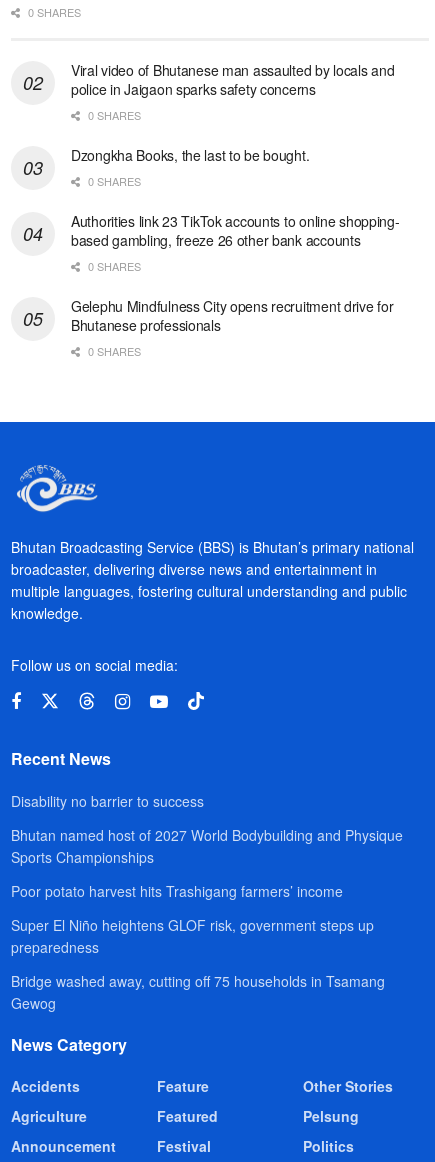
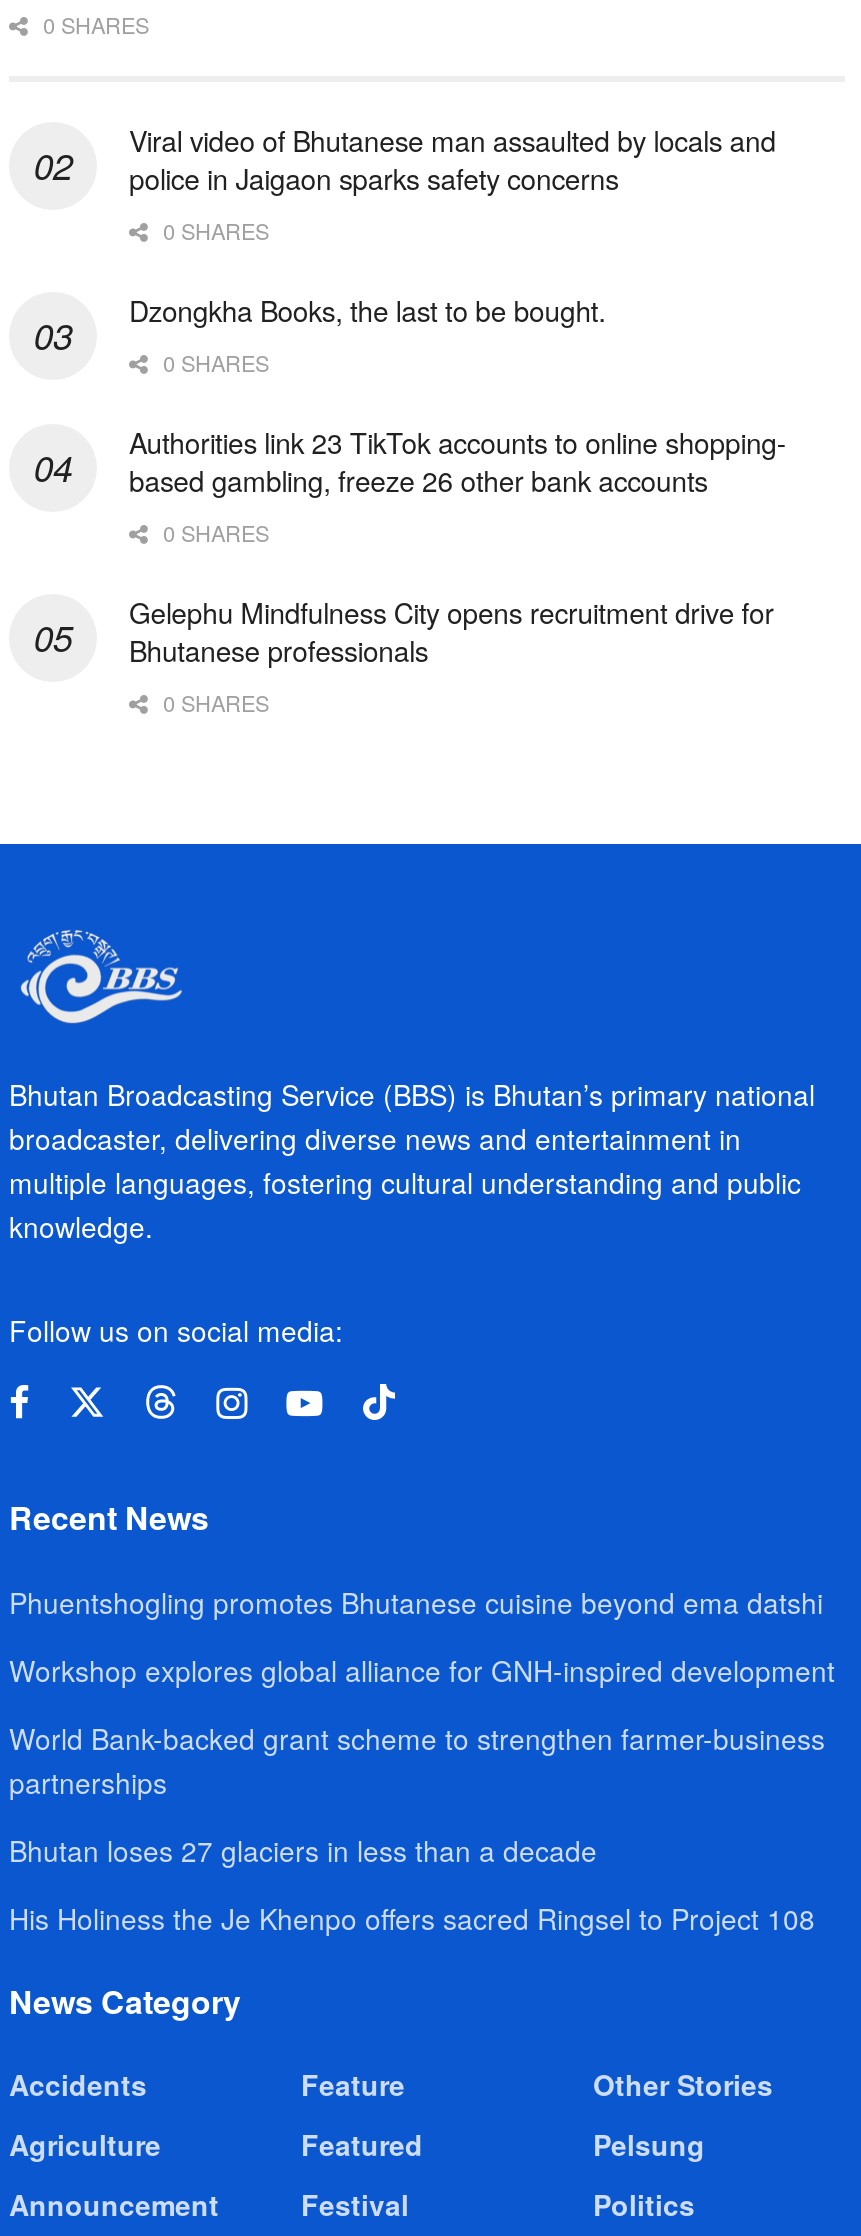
[11,791,204,811] Disability no barrier to success -> [9,1583,823,1623] Phuentshogling promotes Bhutanese cuisine beyond ema datshi
[11,825,403,867] Bhutan named host of 2027 World Bodybuilding and Physique | Sports Championships -> [9,1651,835,1691] Workshop explores global alliance for GNH-inspired development
[11,881,343,901] Poor potato harvest hits Trashigang farmers’ income -> [9,1719,825,1803] World Bank-backed grant scheme to strengthen farmer-business | partnerships
[11,915,374,957] Super El Niño heightens GLOF risk, government steps up | preparedness -> [9,1831,597,1871] Bhutan loses 27 glaciers in less than a decade
[11,971,385,1013] Bridge washed away, cutting off 75 households in Tsamang | Gewog -> [9,1899,815,1939] His Holiness the Je Khenpo offers sacred Ringsel to Project 108

